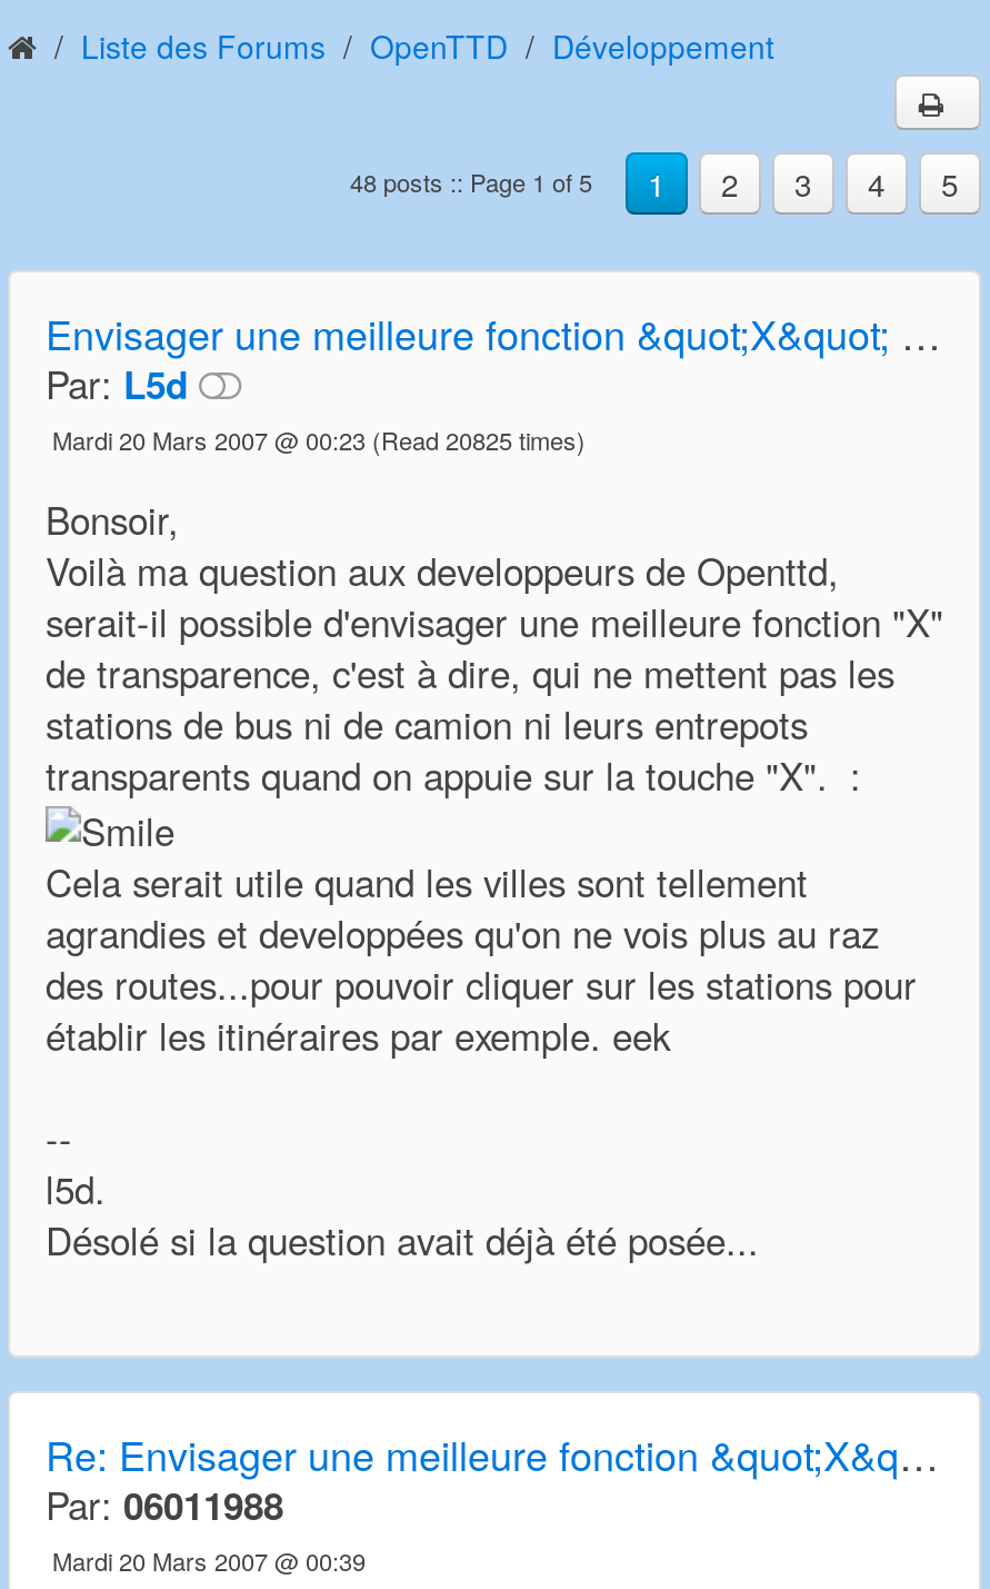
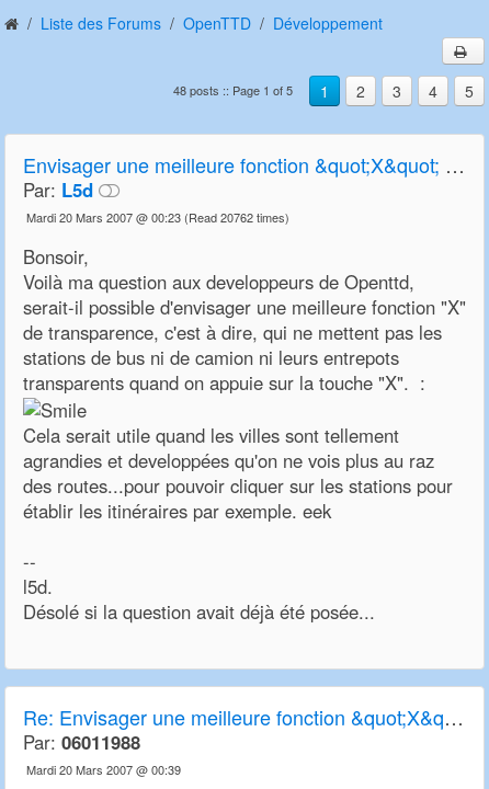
[52,422,599,457] Mardi 20 Mars 2007 @ 00:23 (Read 20825 times) -> [26,208,296,226] Mardi 20 Mars 2007 @ 00:23 (Read 20762 times)

